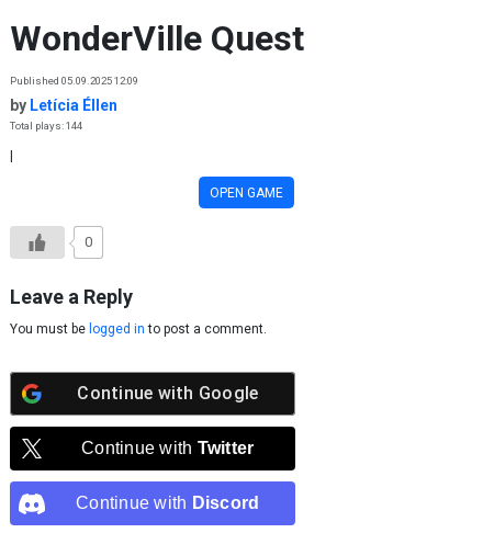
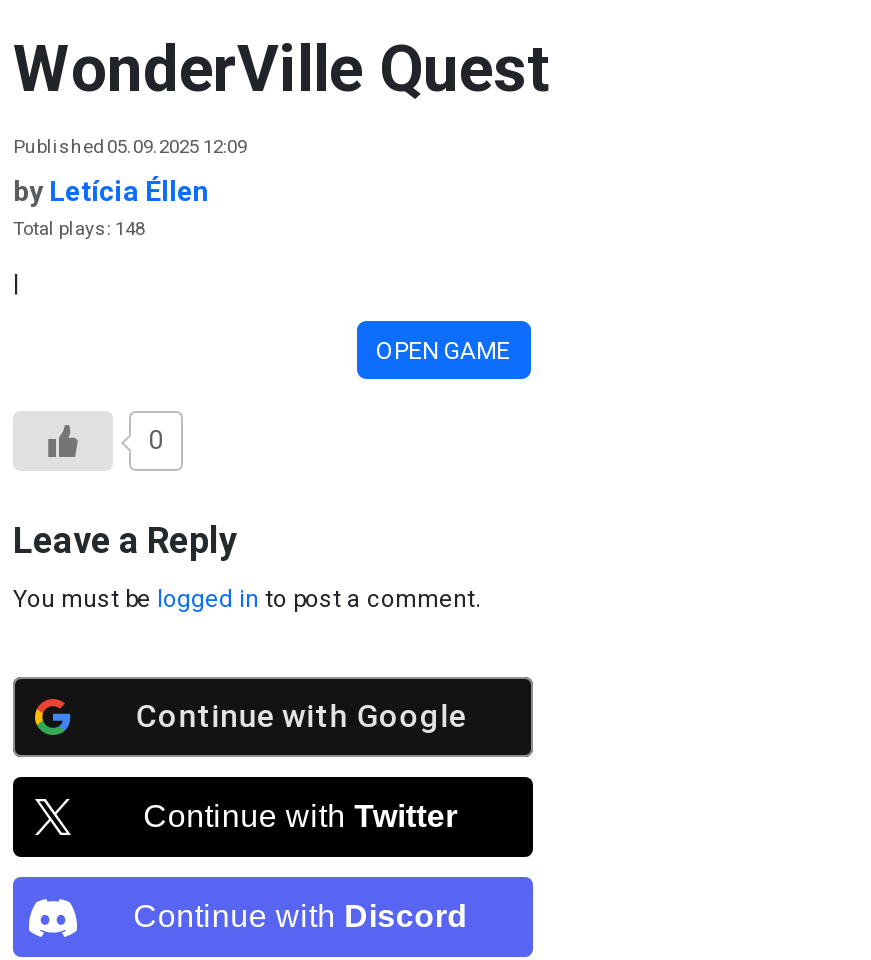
[10,119,82,131] Total plays: 144 -> [13,216,145,238] Total plays: 148

